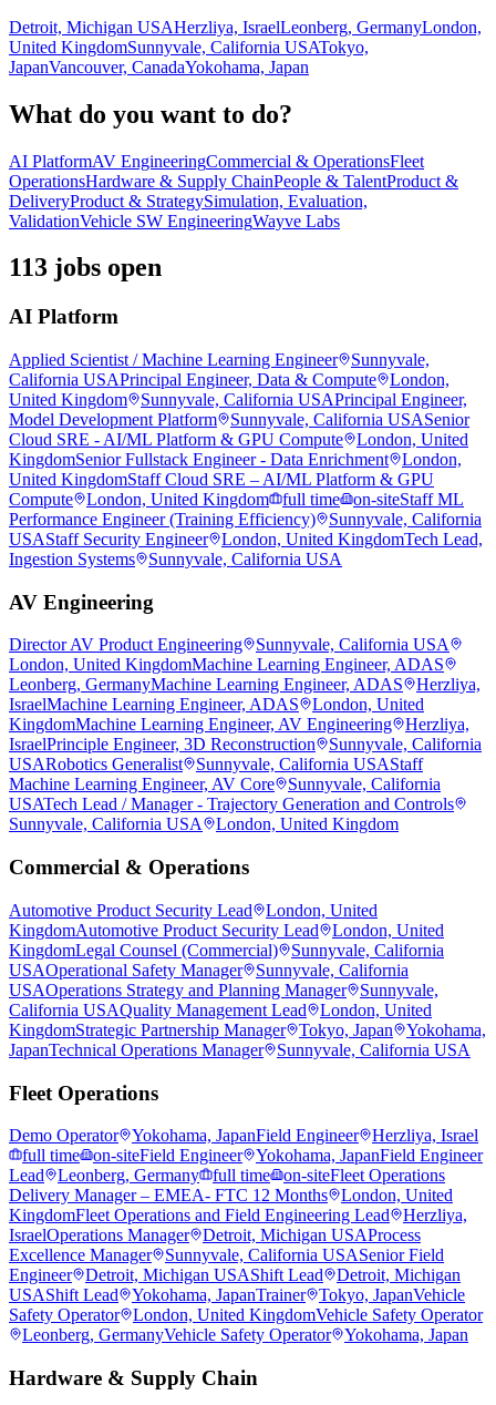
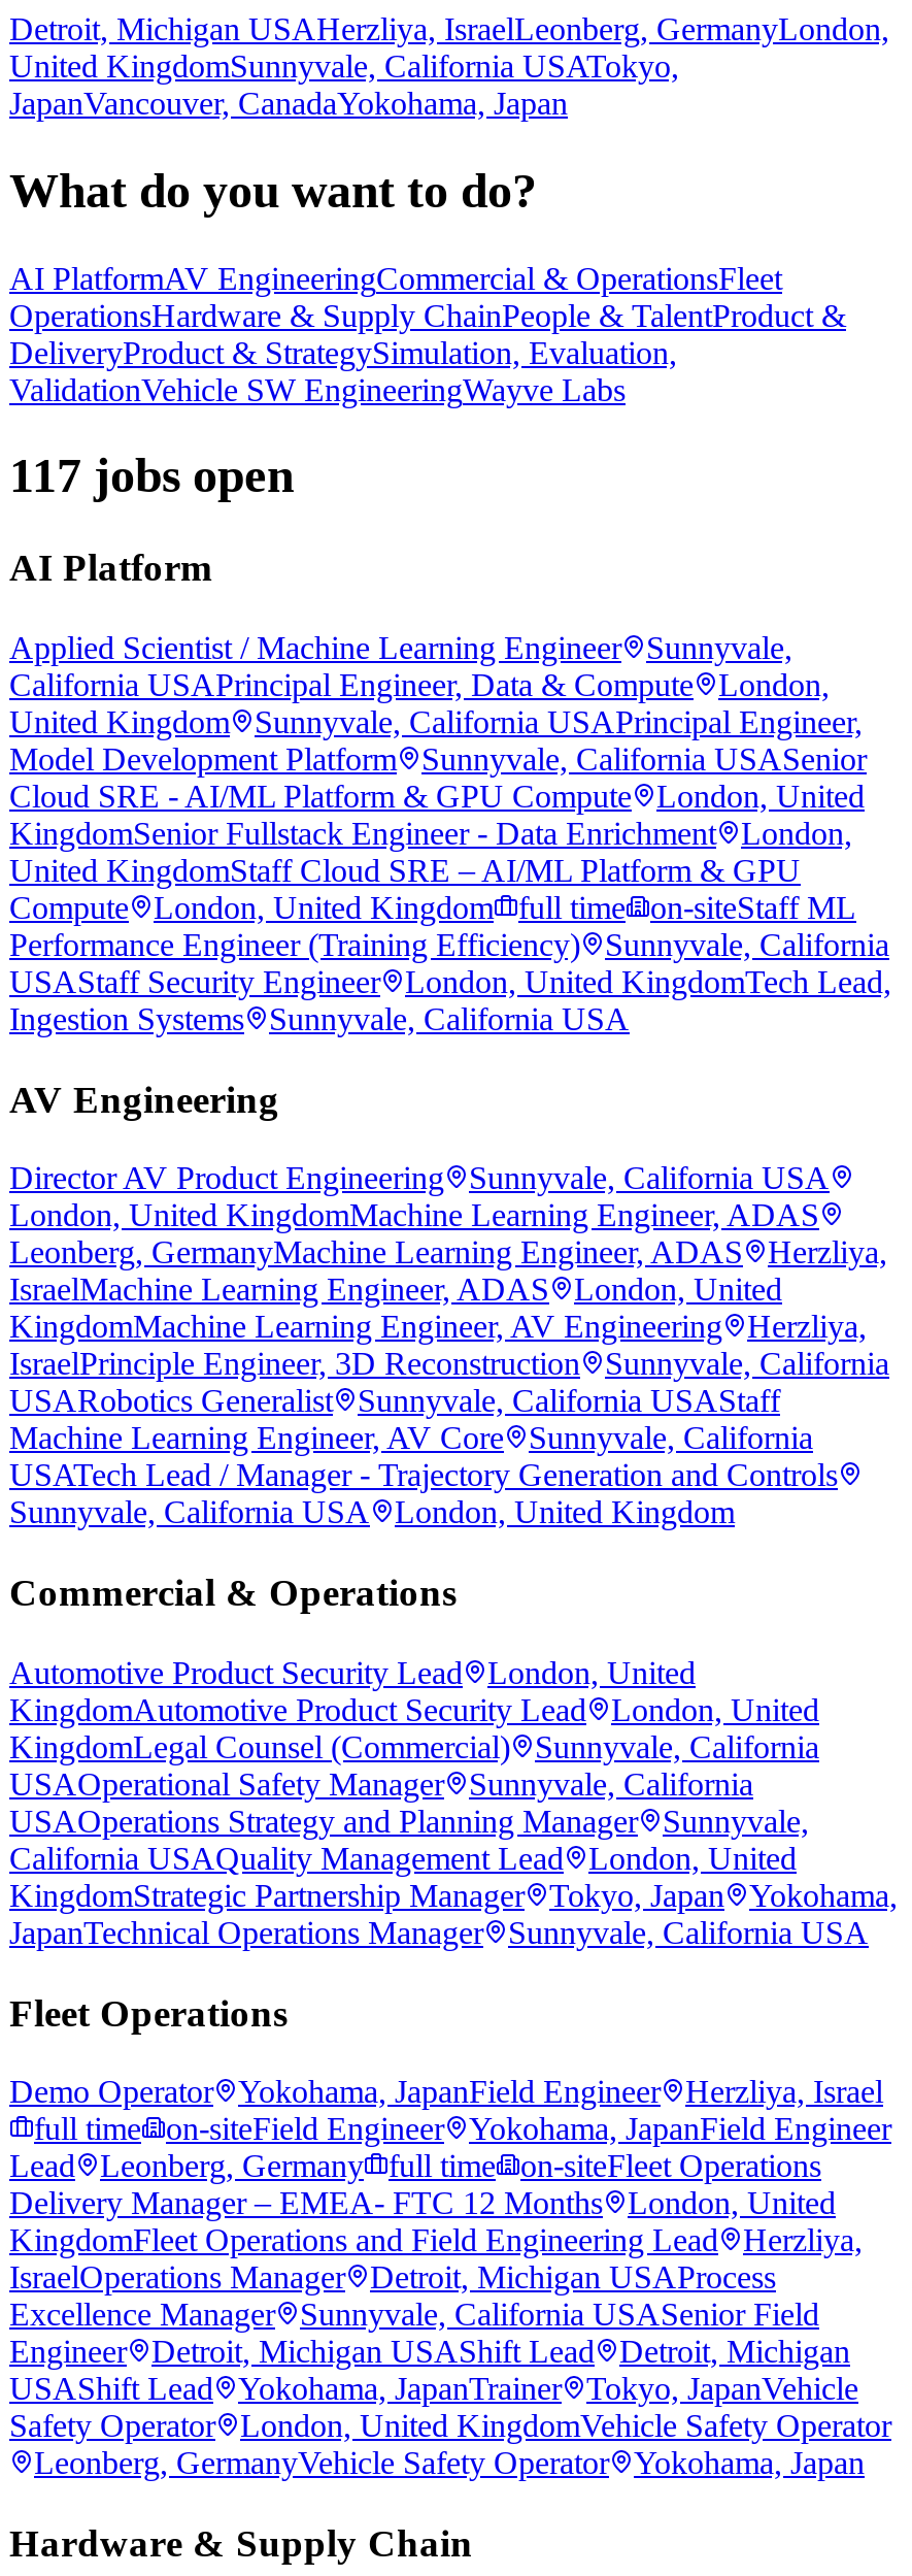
[9,253,162,282] 113 jobs open -> [9,449,294,503] 117 jobs open

